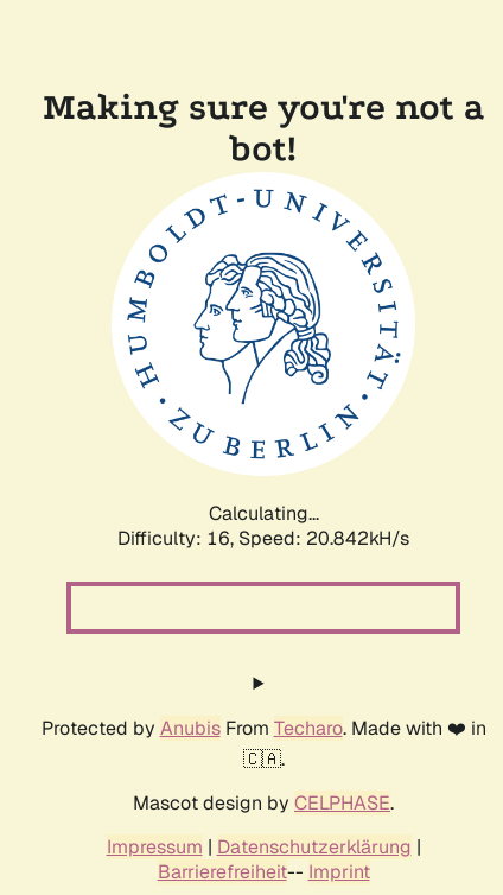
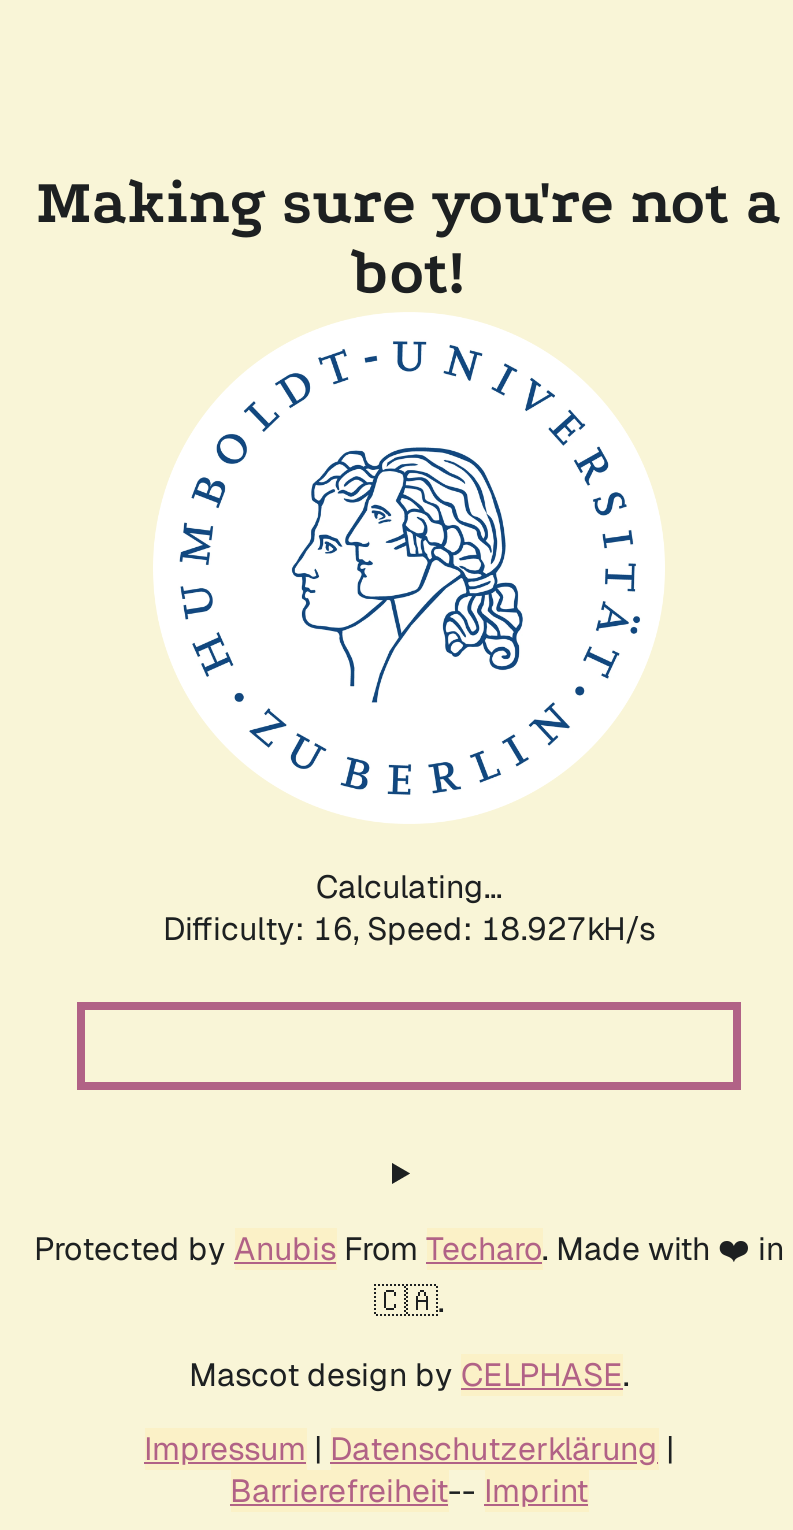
[117,526,409,551] Difficulty: 16, Speed: 20.842kH/s -> [163,908,655,950] Difficulty: 16, Speed: 18.927kH/s

